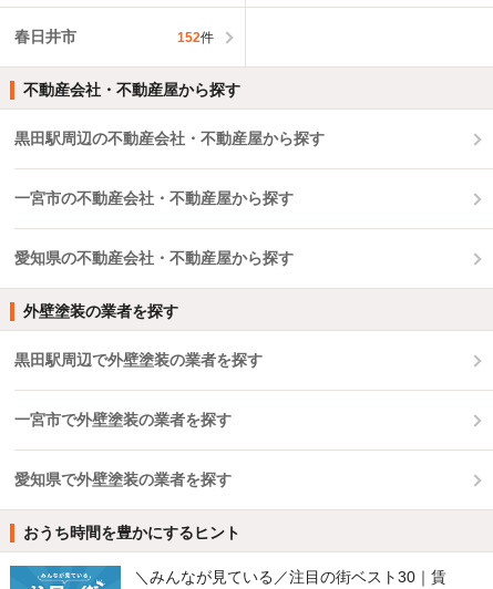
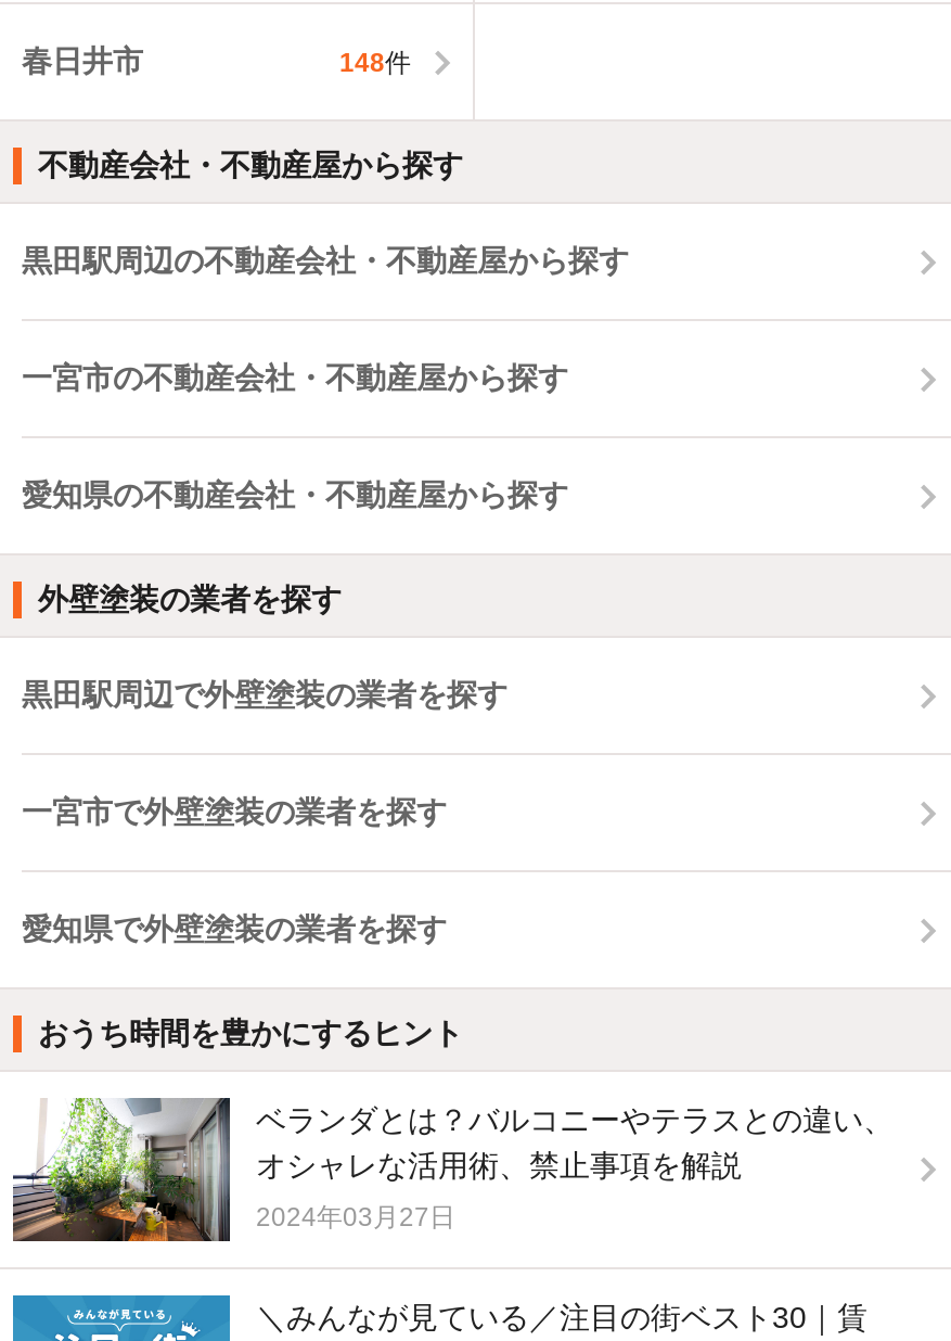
[177,29,213,45] 152件 -> [339,47,411,77] 148件
none -> [11,1096,894,1252] [image] | ベランダとは？バルコニーやテラスとの違い、 | オシャレな活用術、禁止事項を解説 | 2024年03月27日

